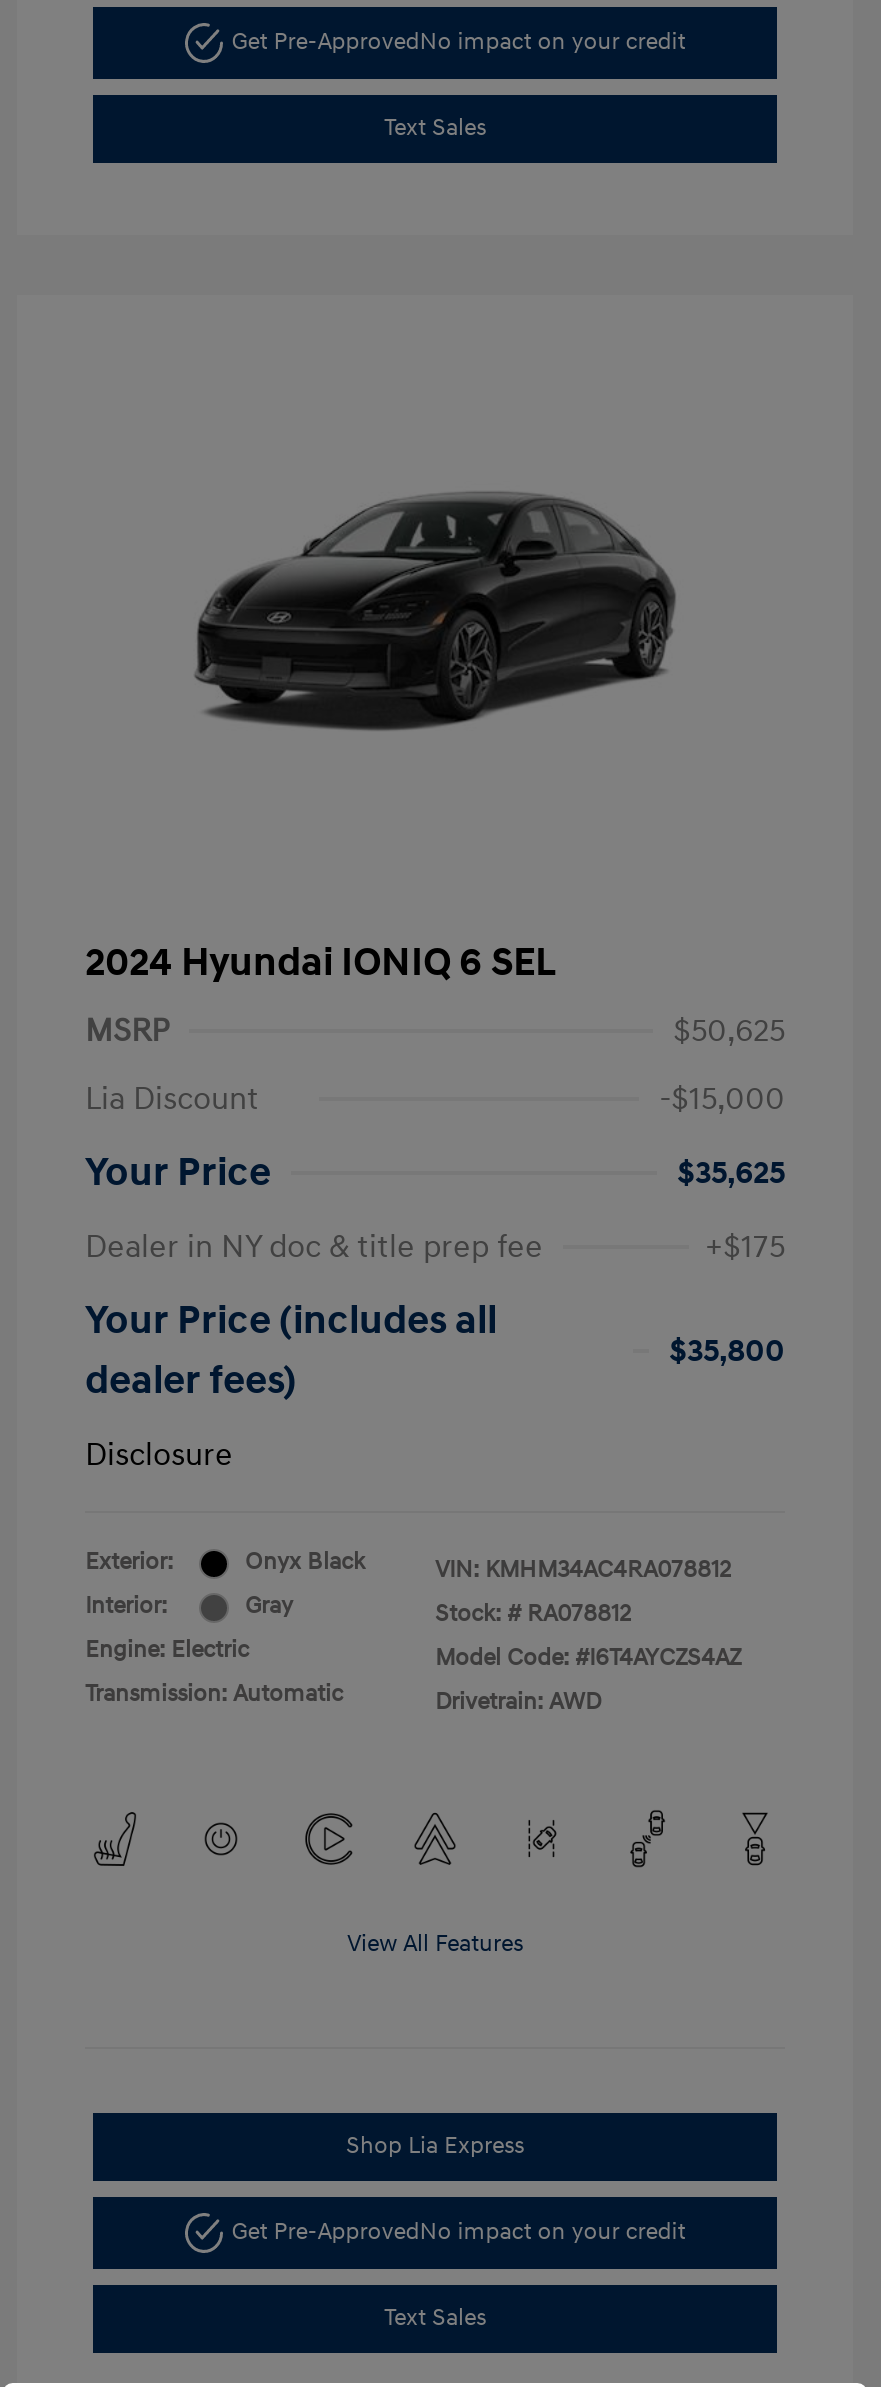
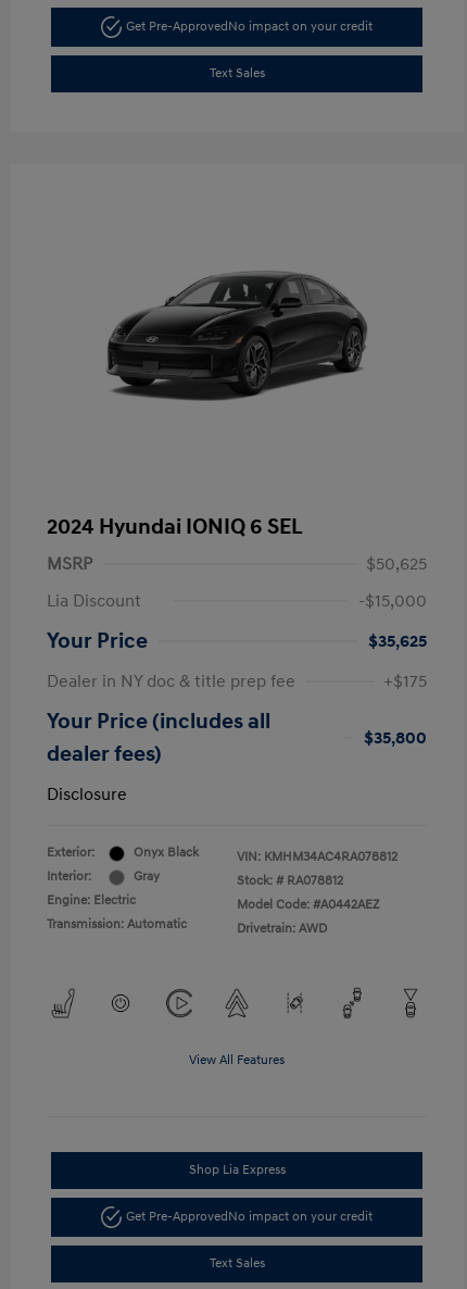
[435,1643,741,1673] Model Code: #I6T4AYCZS4AZ -> [237,897,379,913] Model Code: #A0442AEZ

